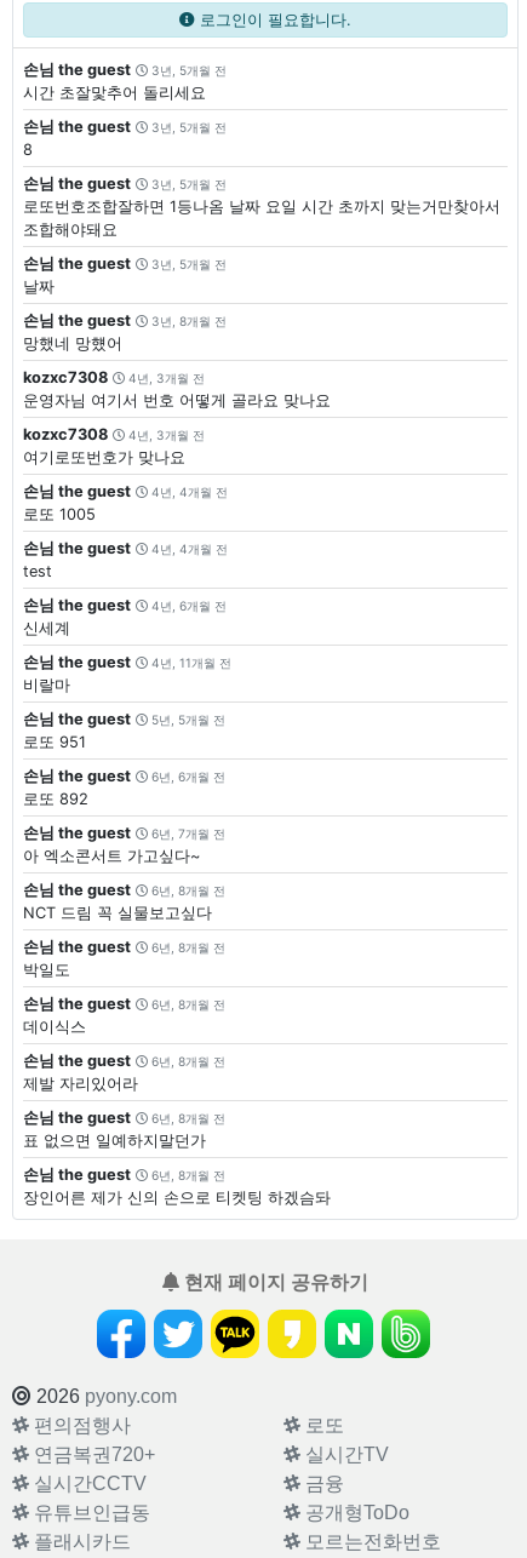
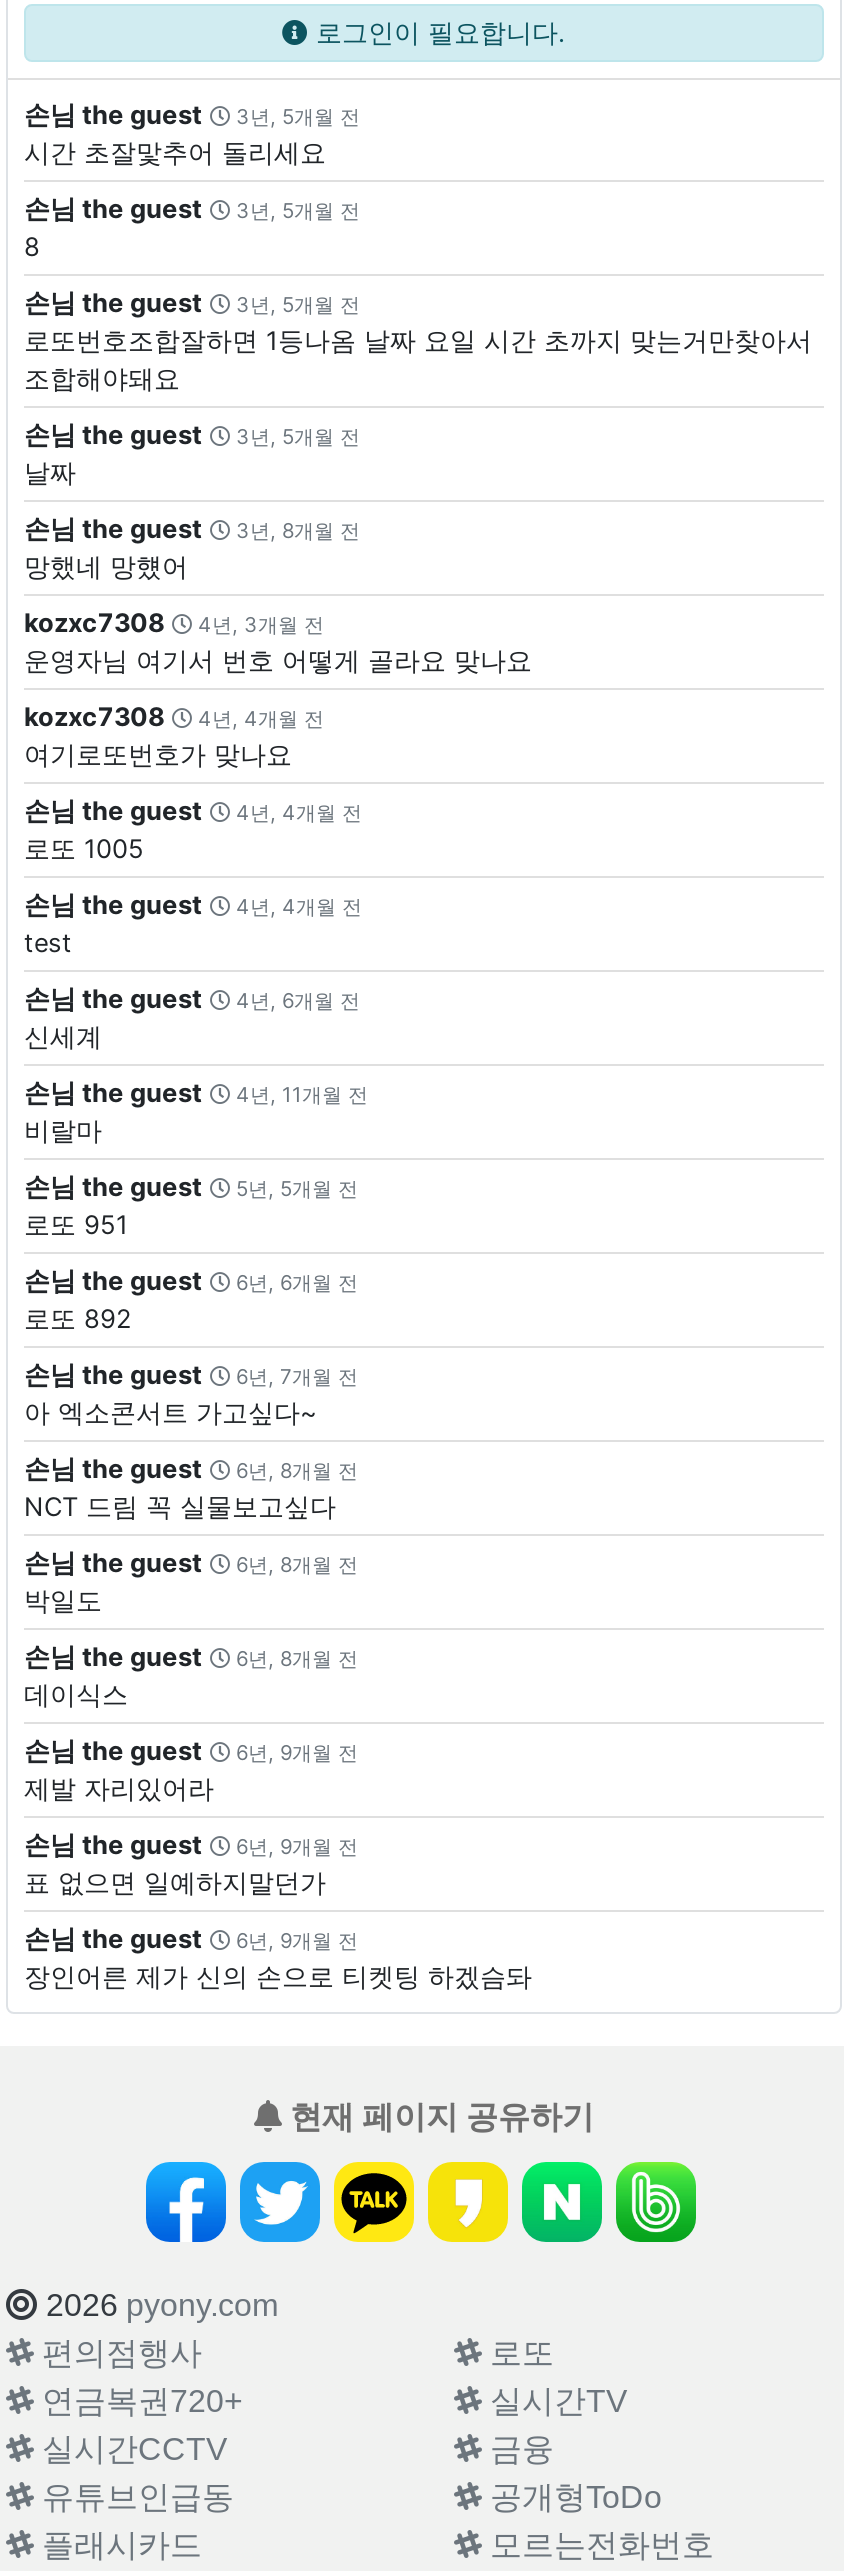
[23,425,205,443] kozxc7308 4년, 3개월 전 -> [24,702,324,732] kozxc7308 4년, 4개월 전
[23,1052,225,1070] 손님 the guest 6년, 8개월 전 -> [24,1736,358,1766] 손님 the guest 6년, 9개월 전
[23,1109,225,1127] 손님 the guest 6년, 8개월 전 -> [24,1830,358,1860] 손님 the guest 6년, 9개월 전
[23,1165,225,1184] 손님 the guest 6년, 8개월 전 -> [24,1924,358,1954] 손님 the guest 6년, 9개월 전

